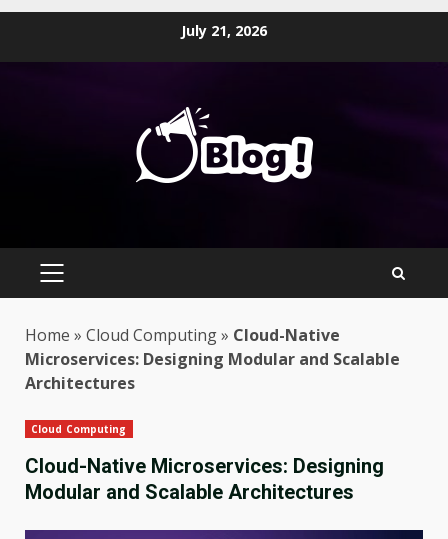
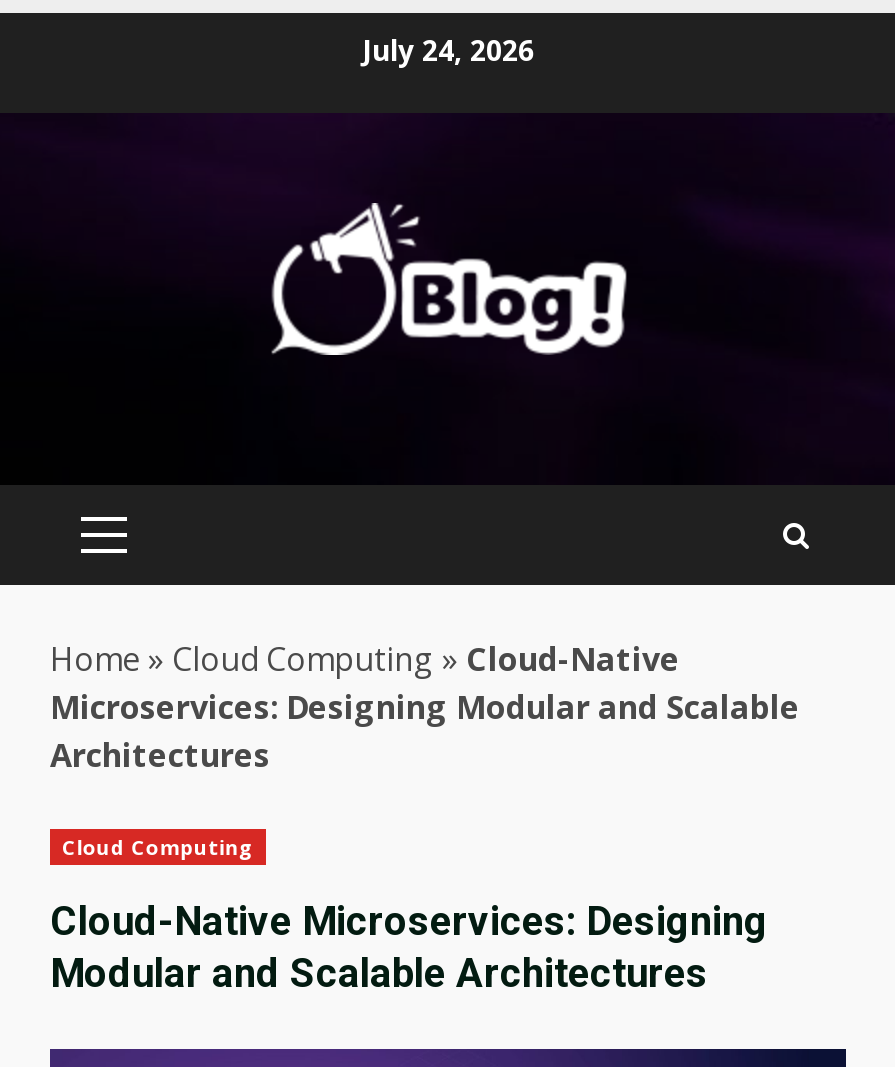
[181,20,267,39] July 21, 2026 -> [362,30,534,68] July 24, 2026

